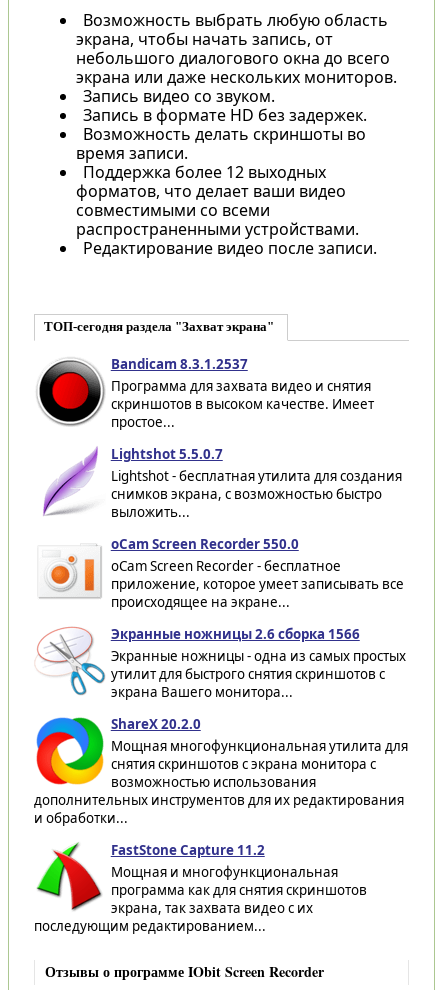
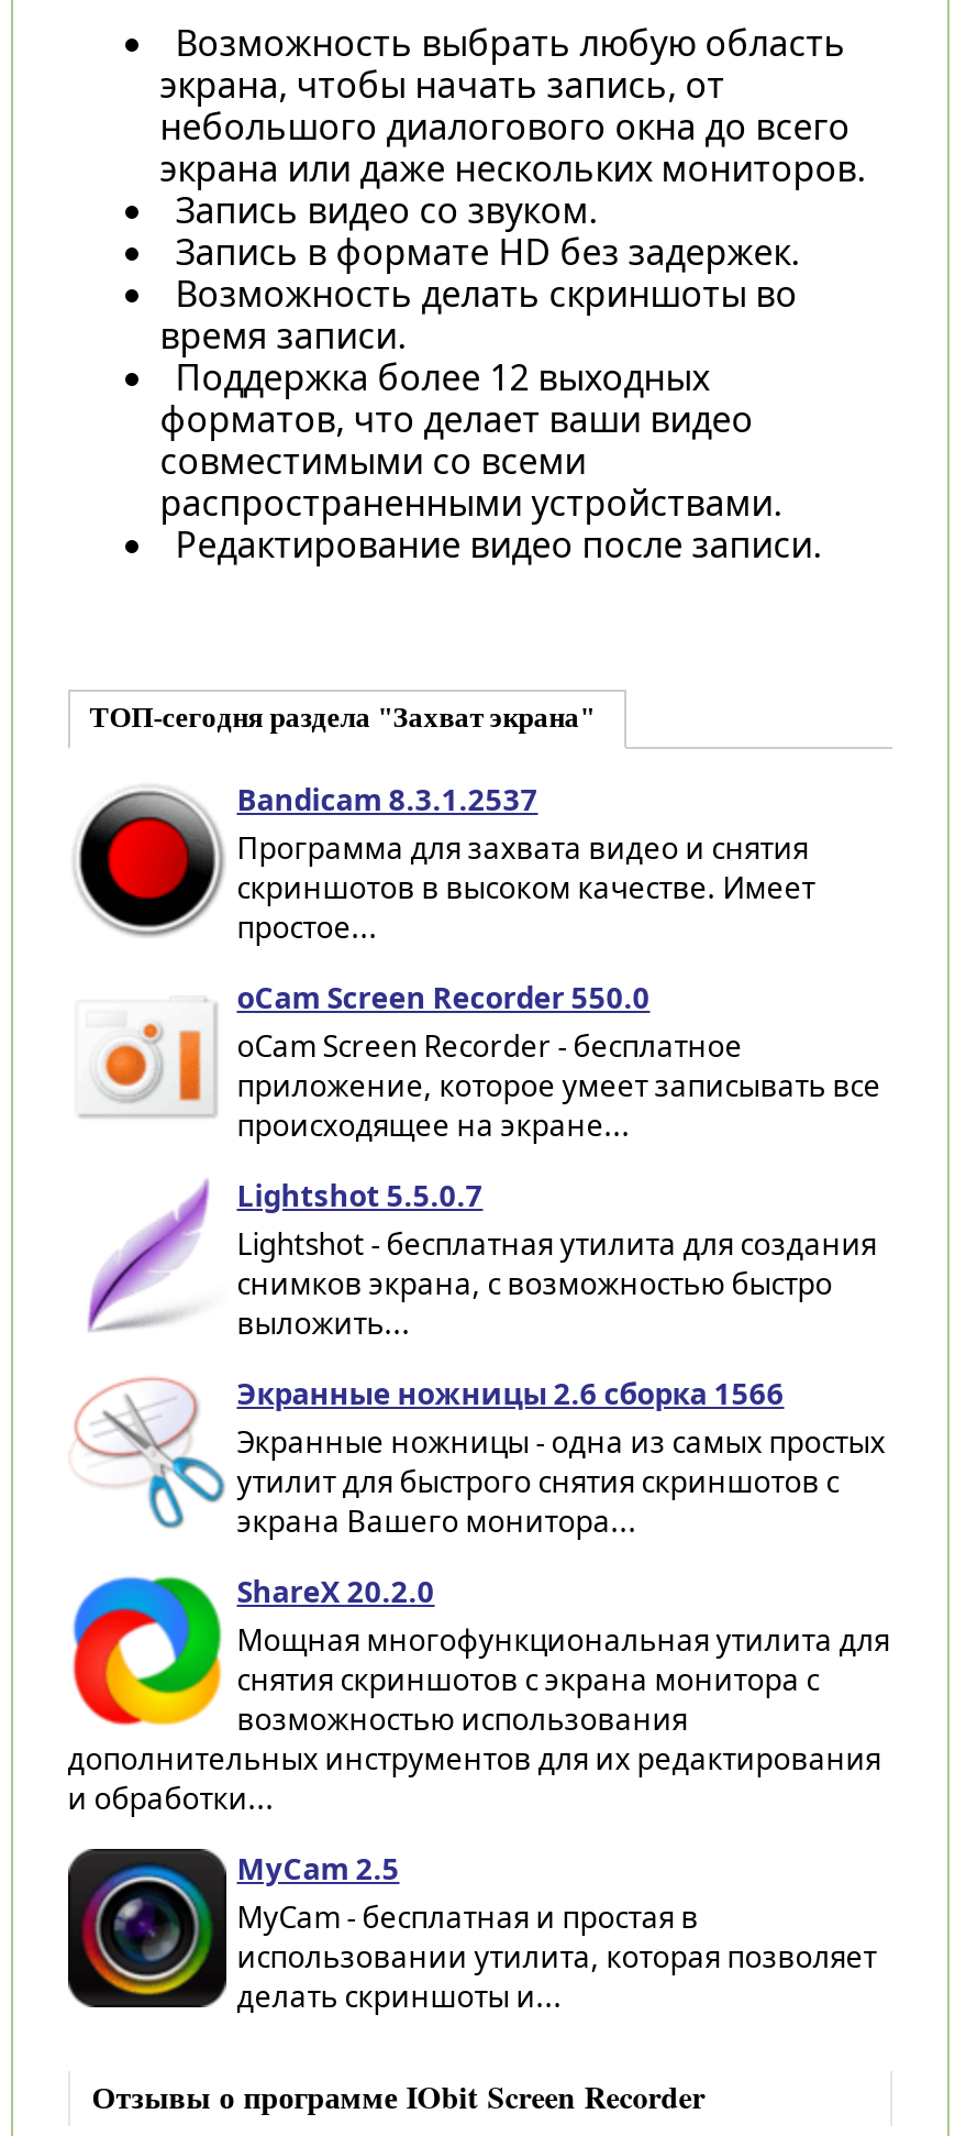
moved [42,445,402,521] -> [86,1175,877,1343]: [image] | Lightshot 5.5.0.7 | Lightshot - бесплатная утилита для создания | снимков экрана, с возможностью быстро | выложить...
moved [39,535,404,611] -> [81,977,881,1145]: [image] | oCam Screen Recorder 550.0 | oCam Screen Recorder - бесплатное | приложение, которое умеет записывать все | происходящее на экране...
[34,841,367,935] [image] | FastStone Capture 11.2 | Мощная и многофункциональная | программа как для снятия скриншотов | экрана, так захвата видео с их | последующим редактированием... -> [66,1847,877,2016] [image] | MyCam 2.5 | MyCam - бесплатная и простая в | использовании утилита, которая позволяет | делать скриншоты и...

